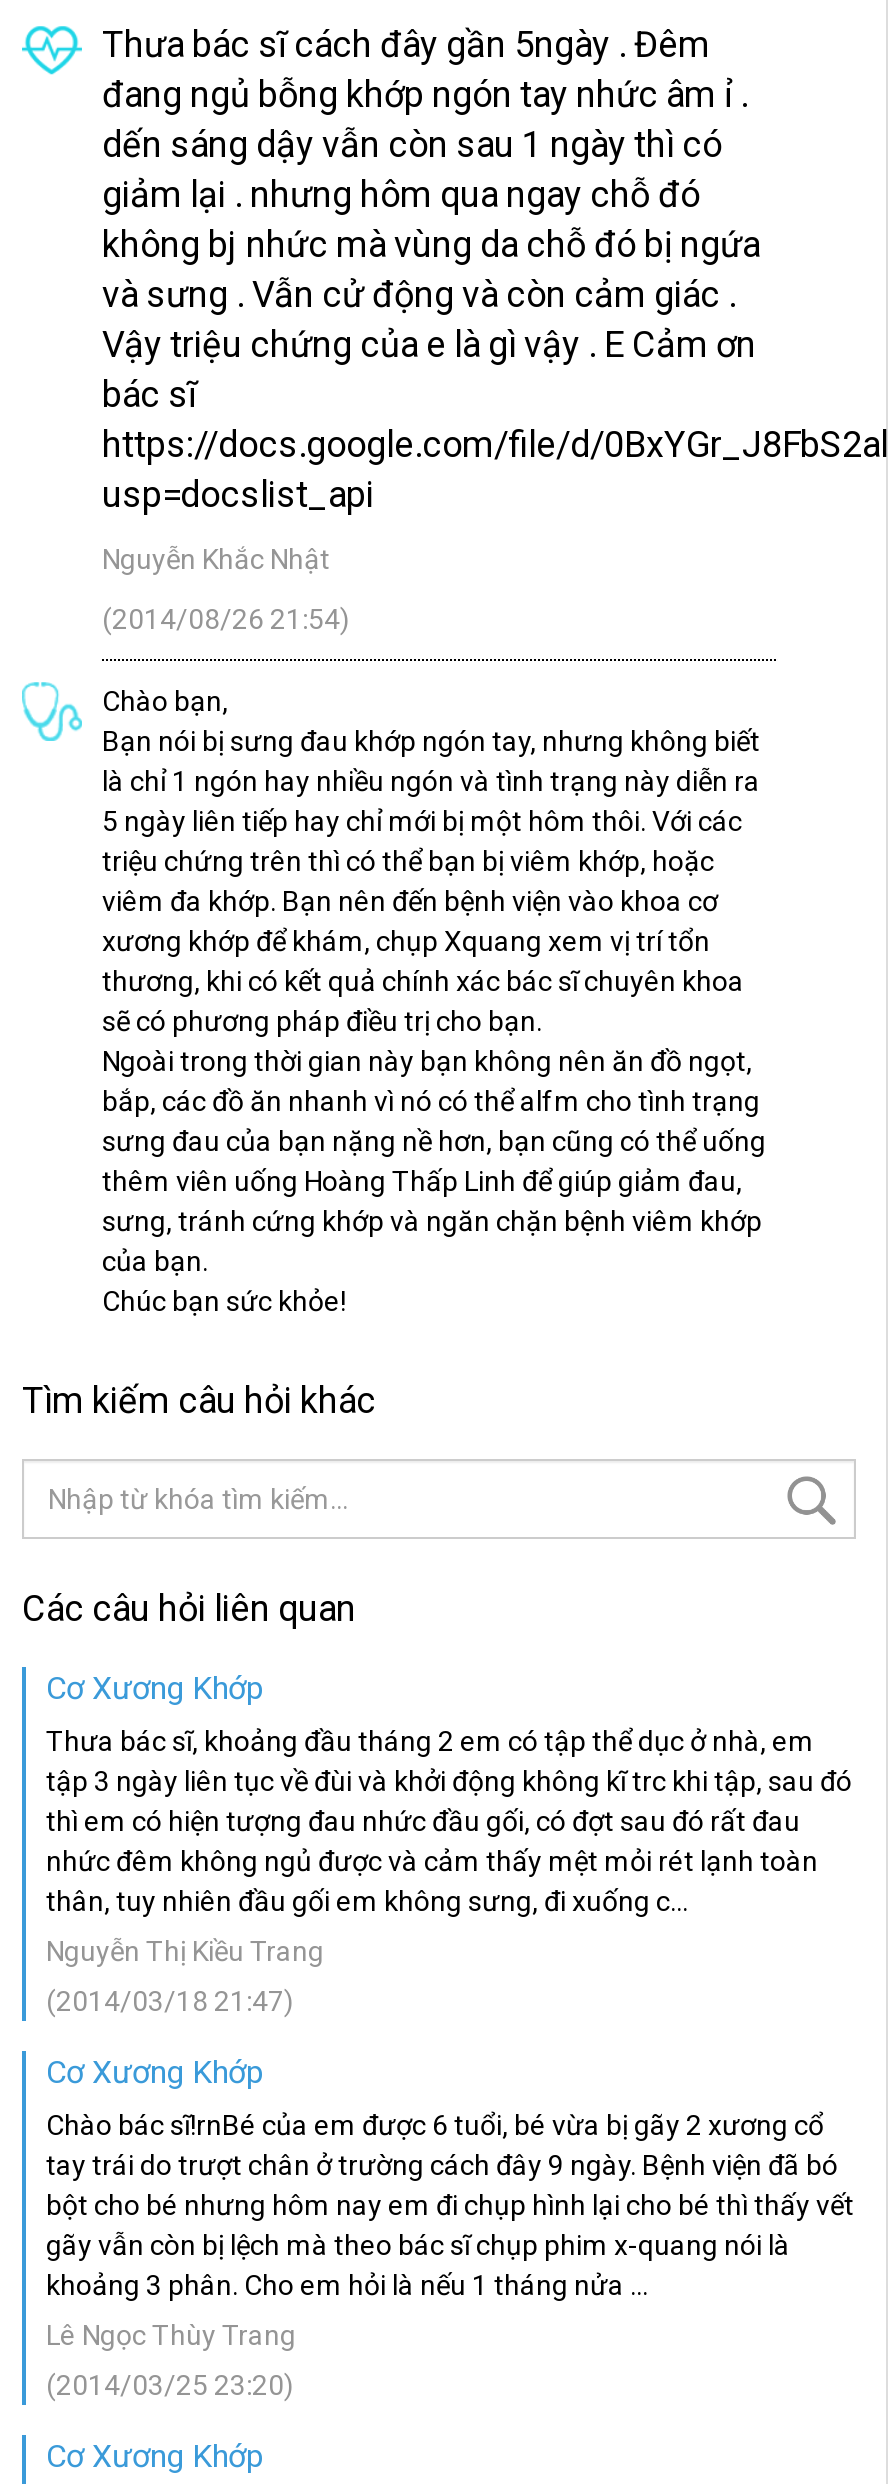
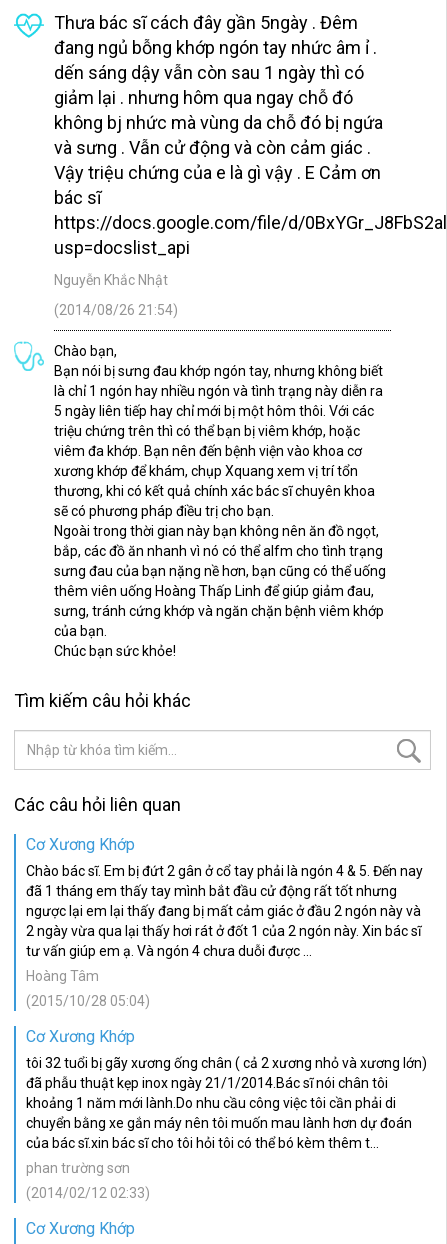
[46,1725,852,1917] Thưa bác sĩ, khoảng đầu tháng 2 em có tập thể dục ở nhà, em | tập 3 ngày liên tục về đùi và khởi động không kĩ trc khi tập, sau đó | thì em có hiện tượng đau nhức đầu gối, có đợt sau đó rất đau | nhức đêm không ngủ được và cảm thấy mệt mỏi rét lạnh toàn | thân, tuy nhiên đầu gối em không sưng, đi xuống c... -> [26,863,423,959] Chào bác sĩ. Em bị đứt 2 gân ở cổ tay phải là ngón 4 & 5. Đến nay | đã 1 tháng em thấy tay mình bắt đầu cử động rất tốt nhưng | ngược lại em lại thấy đang bị mất cảm giác ở đầu 2 ngón này và | 2 ngày vừa qua lại thấy hơi rát ở đốt 1 của 2 ngón này. Xin bác sĩ | tư vấn giúp em ạ. Và ngón 4 chưa duỗi được ...
[46,1935,324,1967] Nguyễn Thị Kiều Trang -> [26,968,99,984] Hoàng Tâm
[46,1985,294,2017] (2014/03/18 21:47) -> [26,993,150,1009] (2015/10/28 05:04)
[46,2109,854,2301] Chào bác sĩ!rnBé của em được 6 tuổi, bé vừa bị gãy 2 xương cổ | tay trái do trượt chân ở trường cách đây 9 ngày. Bệnh viện đã bó | bột cho bé nhưng hôm nay em đi chụp hình lại cho bé thì thấy vết | gãy vẫn còn bị lệch mà theo bác sĩ chụp phim x-quang nói là | khoảng 3 phân. Cho em hỏi là nếu 1 tháng nửa ... -> [26,1055,427,1151] tôi 32 tuổi bị gãy xương ống chân ( cả 2 xương nhỏ và xương lớn) | đã phẫu thuật kẹp inox ngày 21/1/2014.Bác sĩ nói chân tôi | khoảng 1 năm mới lành.Do nhu cầu công việc tôi cần phải di | chuyển bằng xe gắn máy nên tôi muốn mau lành hơn dự đoán | của bác sĩ.xin bác sĩ cho tôi hỏi tôi có thể bó kèm thêm t...
[46,2319,296,2351] Lê Ngọc Thùy Trang -> [26,1160,130,1176] phan trường sơn
[46,2369,294,2401] (2014/03/25 23:20) -> [26,1185,150,1201] (2014/02/12 02:33)

